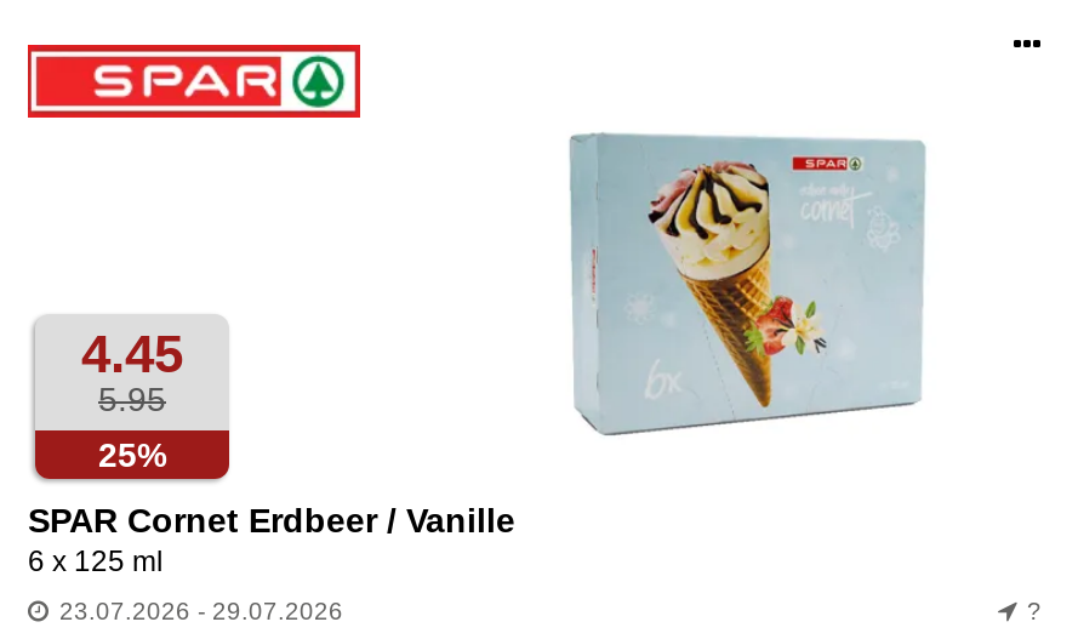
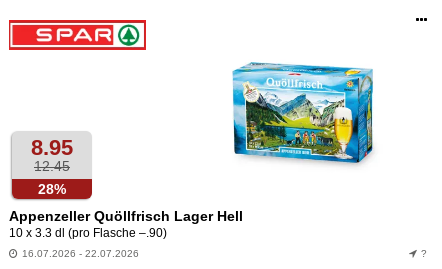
[569,132,928,438] [image] -> [232,57,379,181] [image]
[81,324,183,475] 4.45 | 5.95 | 25% -> [31,135,73,197] 8.95 | 12.45 | 28%
[28,501,515,579] SPAR Cornet Erdbeer / Vanille | 6 x 125 ml -> [9,208,243,240] Appenzeller Quöllfrisch Lager Hell | 10 x 3.3 dl (pro Flasche –.90)
[59,599,343,625] 23.07.2026 - 29.07.2026 -> [22,248,139,259] 16.07.2026 - 22.07.2026

